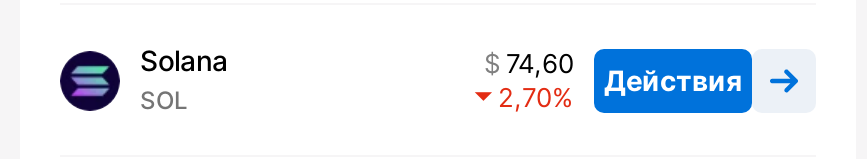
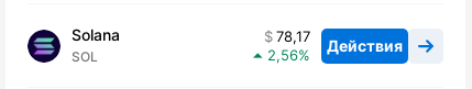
[506,48,742,97] 74,60 Действия -> [276,28,403,55] 78,17 Действия
[498,82,552,114] 2,70 -> [267,47,298,64] 2,56

